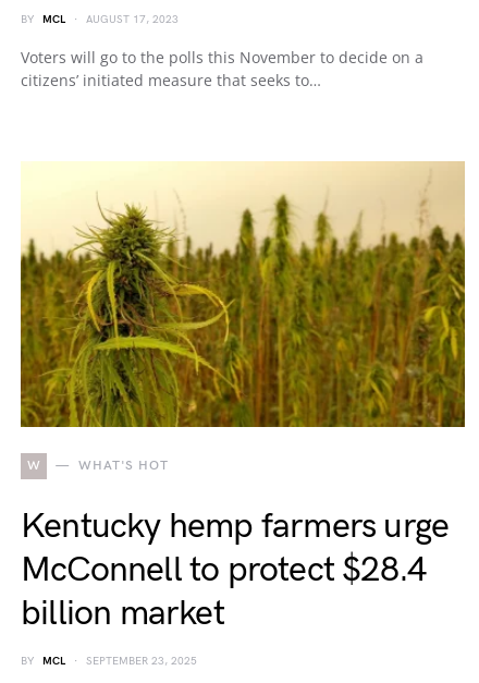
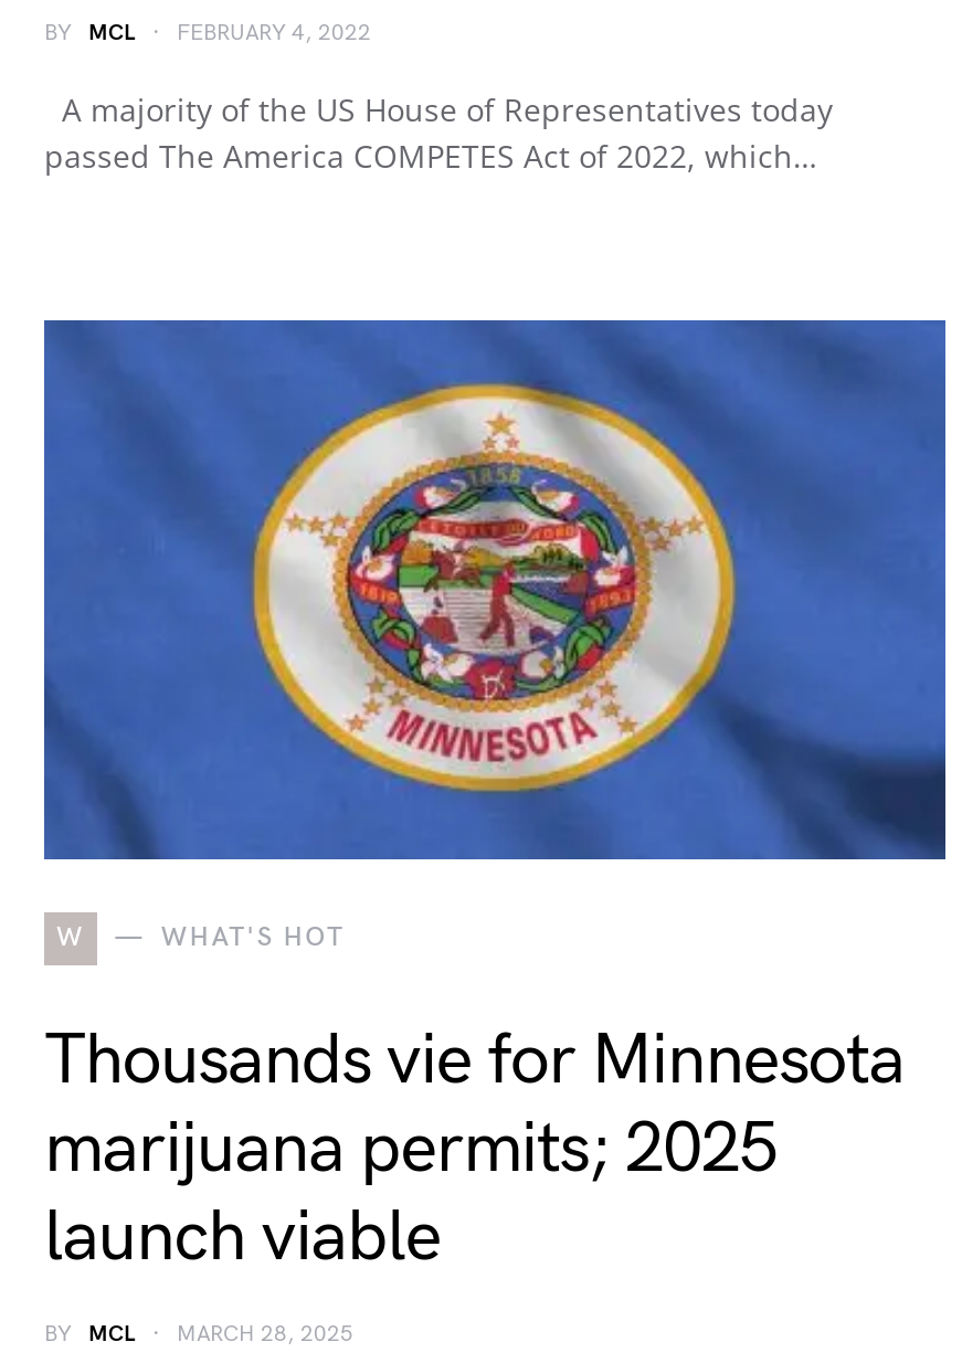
[21,13,179,26] BY MCL AUGUST 17, 2023 -> [44,20,371,46] BY MCL FEBRUARY 4, 2022
[21,47,423,90] Voters will go to the polls this November to decide on a | citizens’ initiated measure that seeks to… -> [44,88,833,177] A majority of the US House of Representatives today | passed The America COMPETES Act of 2022, which…
[20,161,466,428] [image] -> [42,318,948,862] [image]
[21,505,449,635] Kentucky hemp farmers urge | McConnell to protect $28.4 | billion market -> [44,1018,904,1281] Thousands vie for Minnesota | marijuana permits; 2025 | launch viable
[21,655,197,668] BY MCL SEPTEMBER 23, 2025 -> [44,1321,353,1348] BY MCL MARCH 28, 2025

